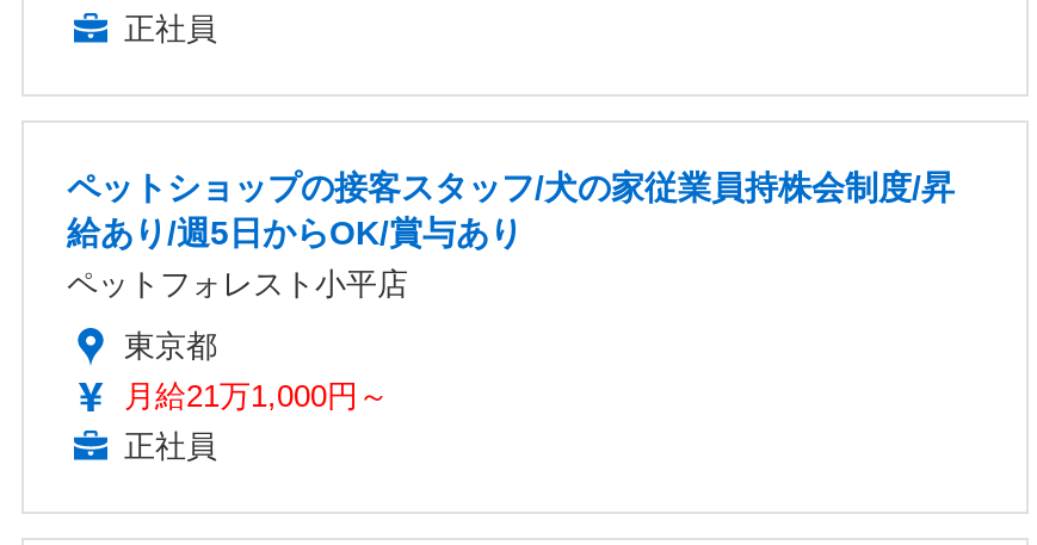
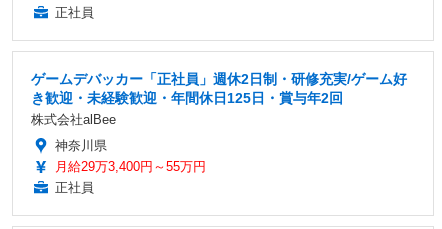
[67,168,955,302] ペットショップの接客スタッフ/犬の家従業員持株会制度/昇 | 給あり/週5日からOK/賞与あり | ペットフォレスト小平店 -> [31,71,407,127] ゲームデバッカー「正社員」週休2日制・研修充実/ゲーム好 | き歓迎・未経験歓迎・年間休日125日・賞与年2回 | 株式会社alBee
[124,328,389,414] 東京都 | 月給21万1,000円～ -> [55,138,206,174] 神奈川県 | 月給29万3,400円～55万円

